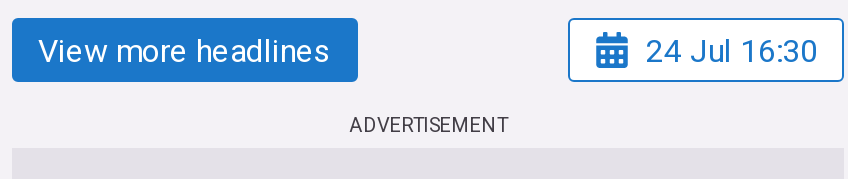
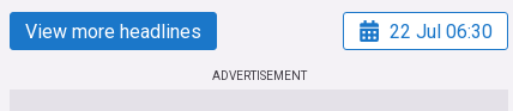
[646,31,818,69] 24 Jul 16:30 -> [390,20,493,42] 22 Jul 06:30

